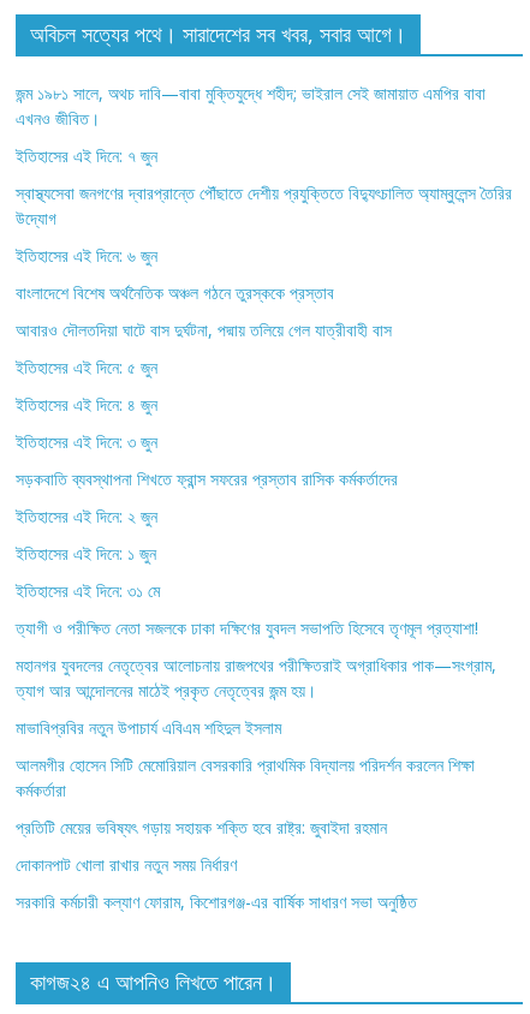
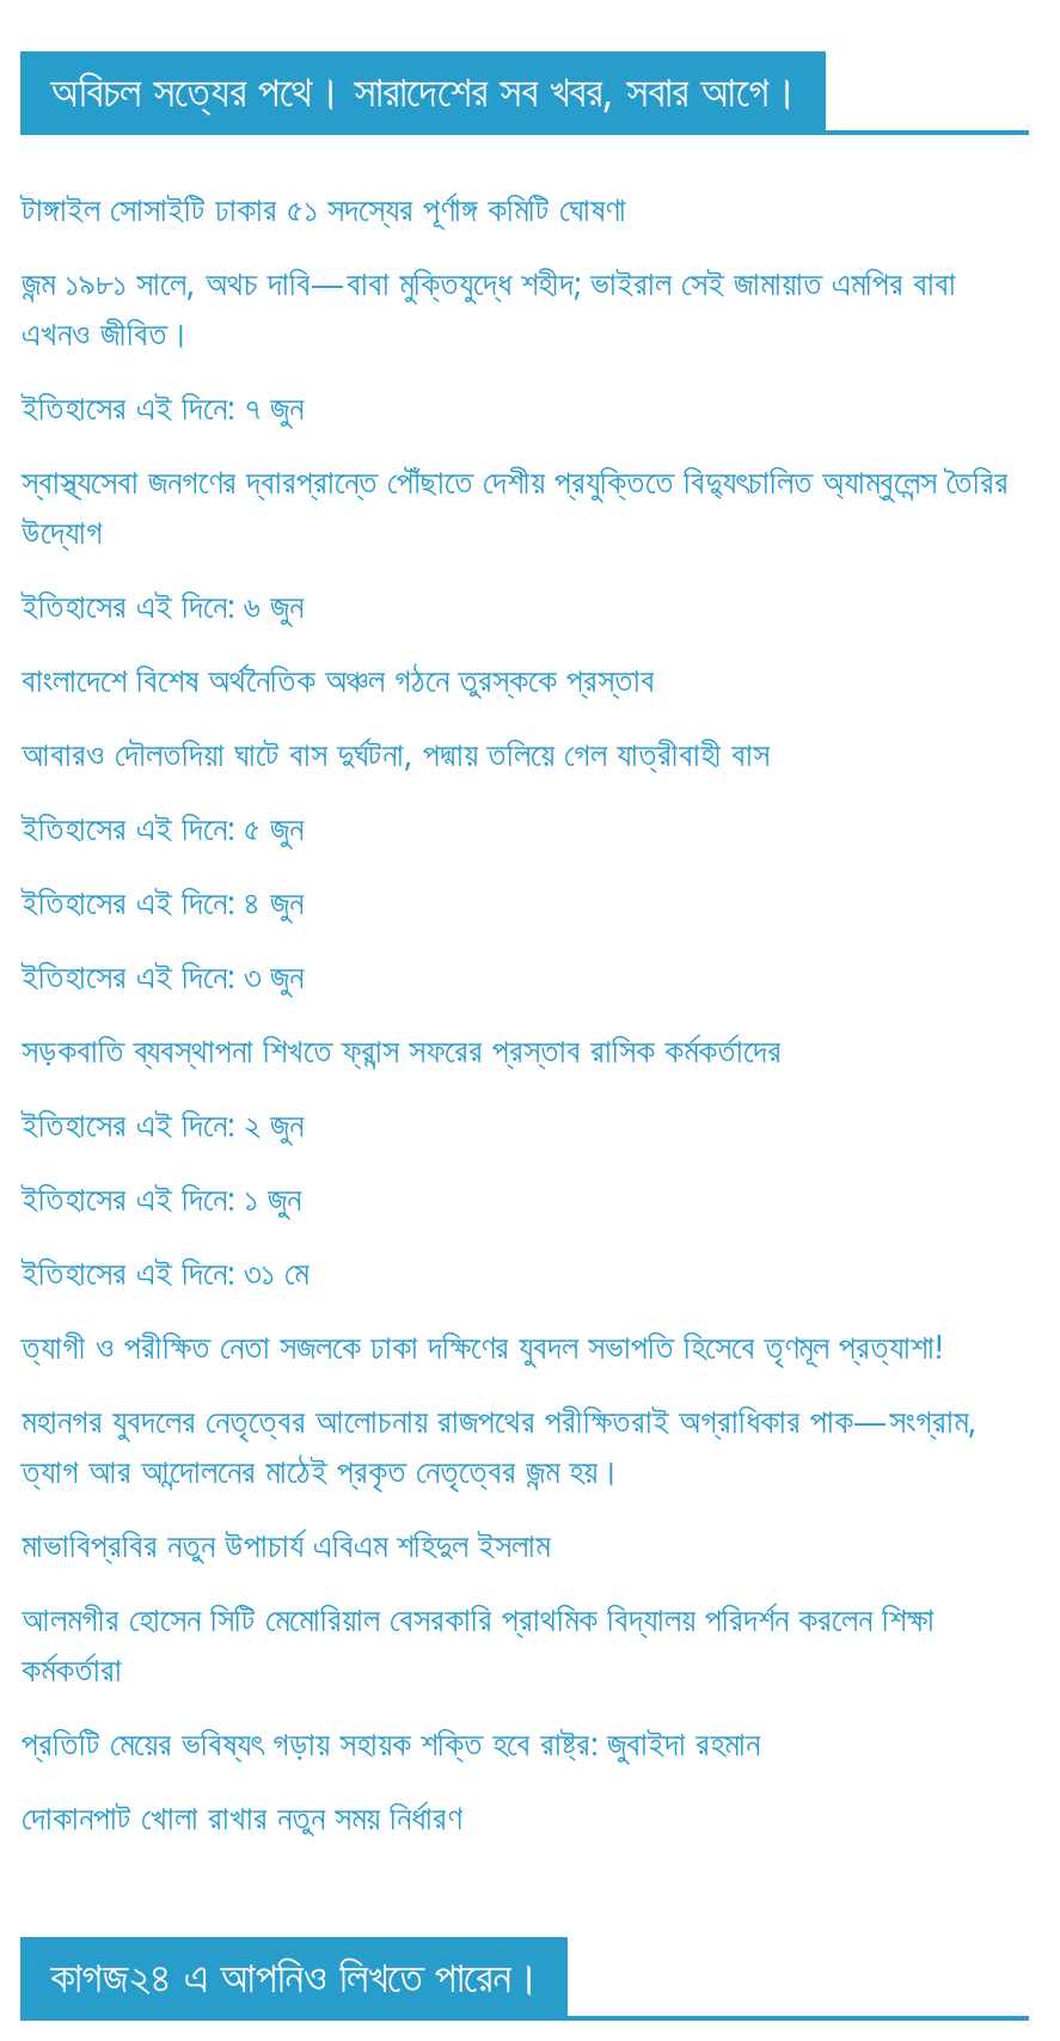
none -> [21,186,626,231] টাঙ্গাইল সোসাইটি ঢাকার ৫১ সদস্যের পূর্ণাঙ্গ কমিটি ঘোষণা
moved [16,107,512,876] -> [21,310,1008,1840]: এখনও জীবিত। | ইতিহাসের এই দিনে: ৭ জুন | স্বাস্থ্যসেবা জনগণের দ্বারপ্রান্তে পৌঁছাতে দেশীয় প্রযুক্তিতে বিদ্যুৎচালিত অ্যাম্বুলেন্স তৈরির | ... | প্রতিটি মেয়ের ভবিষ্যৎ গড়ায় সহায়ক শক্তি হবে রাষ্ট্র: জুবাইদা রহমান | দোকানপাট খোলা রাখার নতুন সময় নির্ধারণ
[16,890,418,913] সরকারি কর্মচারী কল্যাণ ফোরাম, কিশোরগঞ্জ-এর বার্ষিক সাধারণ সভা অনুষ্ঠিত -> none

